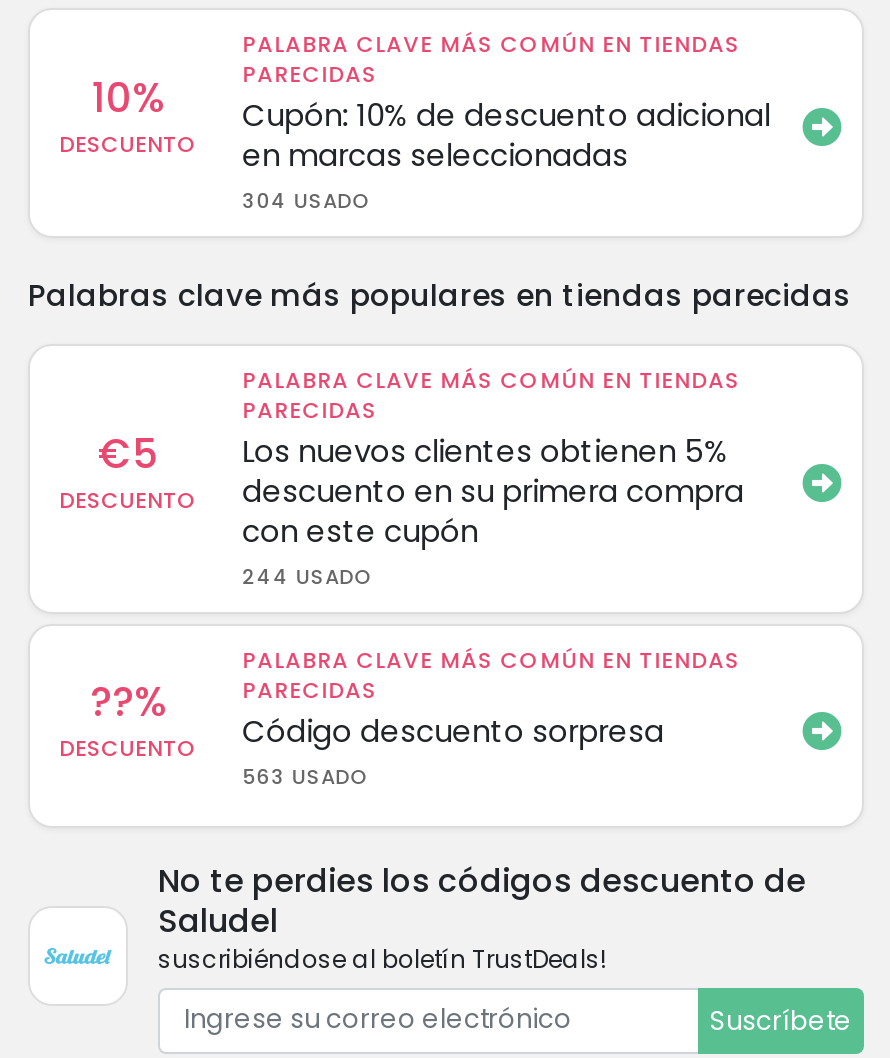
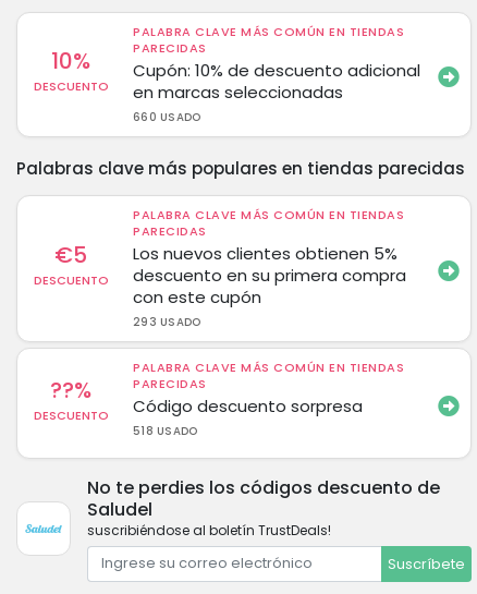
[242,185,369,215] 304 USADO -> [133,108,201,125] 660 USADO
[242,561,371,591] 244 USADO -> [133,313,201,330] 293 USADO
[242,761,367,791] 563 USADO -> [133,422,198,439] 518 USADO

